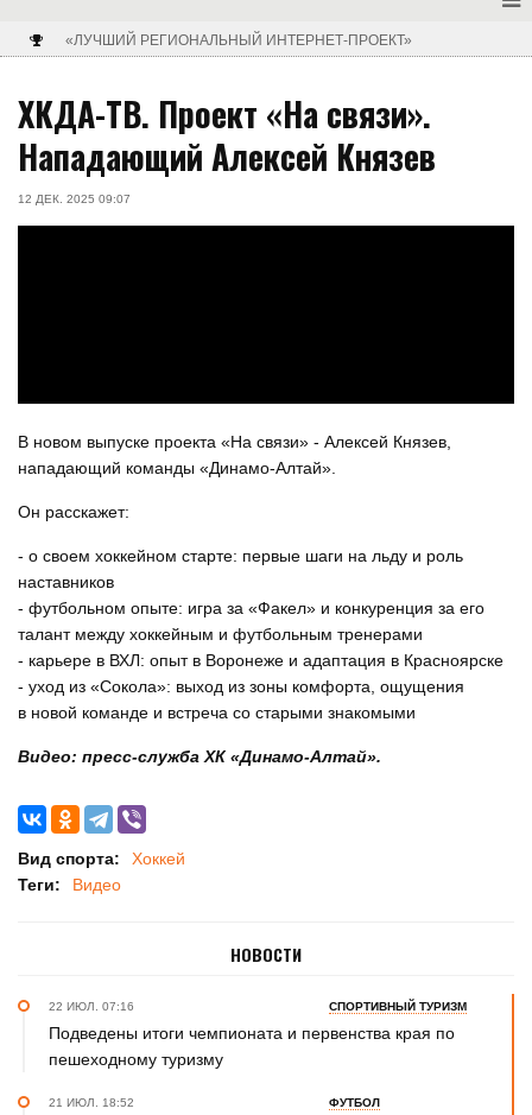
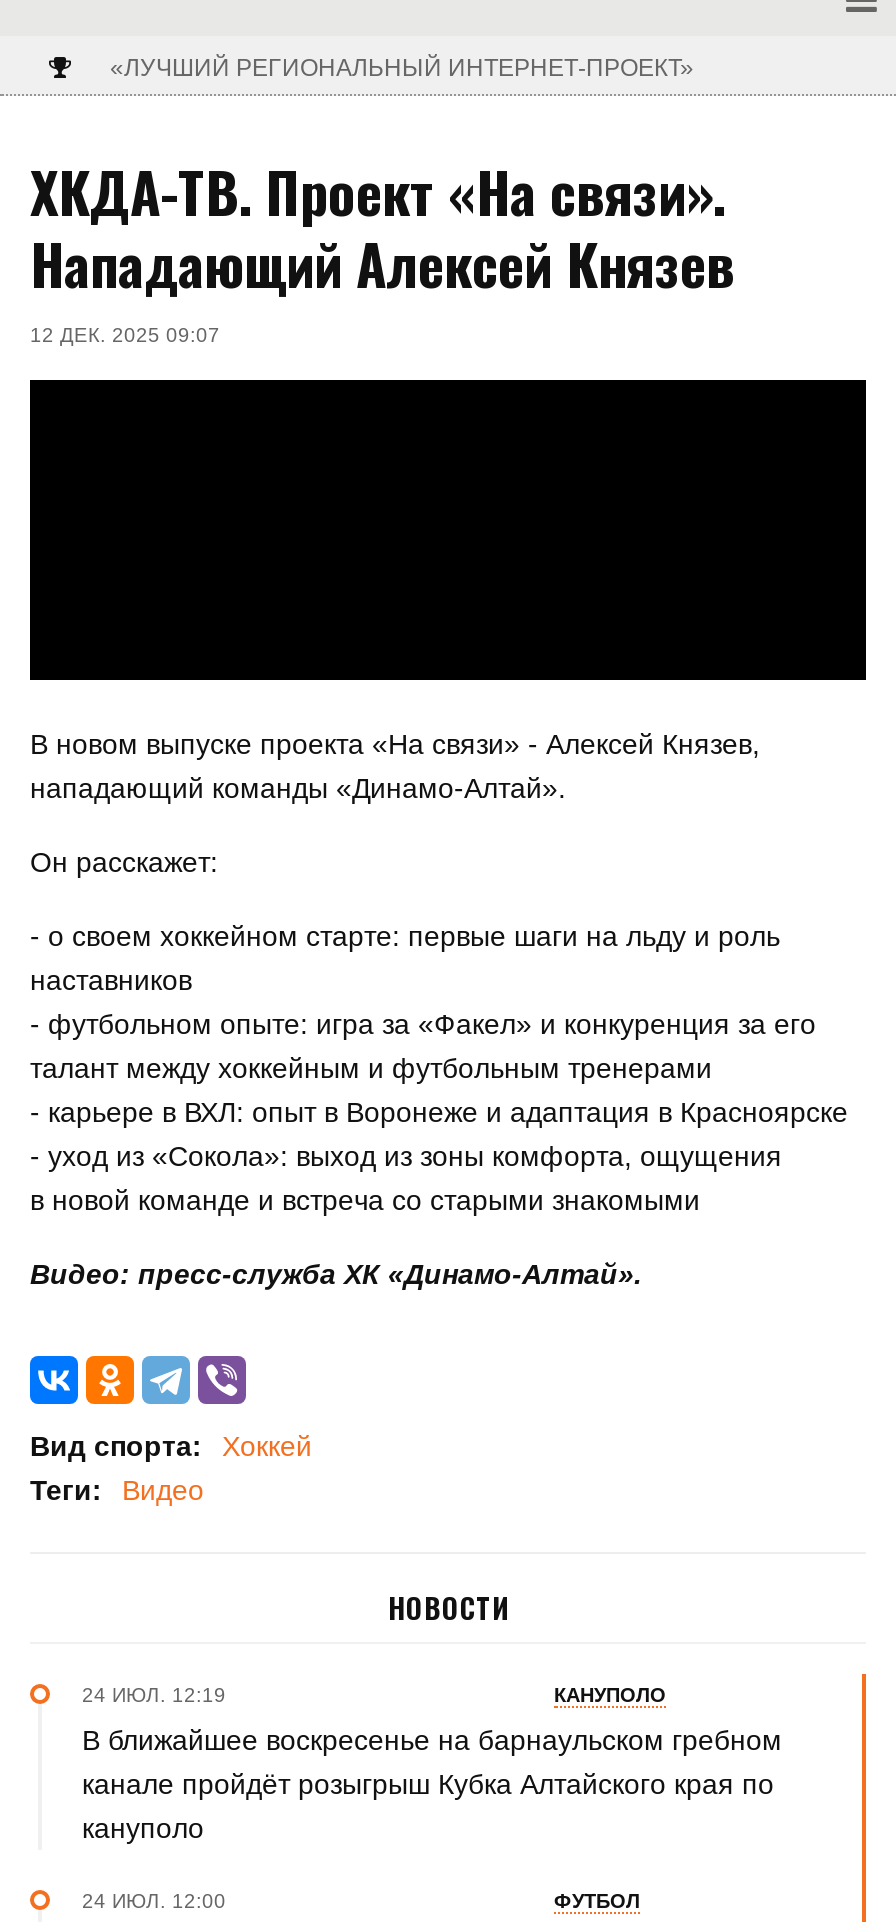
[49,1000,467,1013] 22 ИЮЛ. 07:16 | СПОРТИВНЫЙ ТУРИЗМ -> [82,1684,666,1706] 24 ИЮЛ. 12:19 | КАНУПОЛО
[49,1024,455,1069] Подведены итоги чемпионата и первенства края по | пешеходному туризму -> [82,1724,782,1844] В ближайшее воскресенье на барнаульском гребном | канале пройдёт розыгрыш Кубка Алтайского края по | кануполо
[49,1096,134,1109] 21 ИЮЛ. 18:52 -> [82,1890,226,1912] 24 ИЮЛ. 12:00

